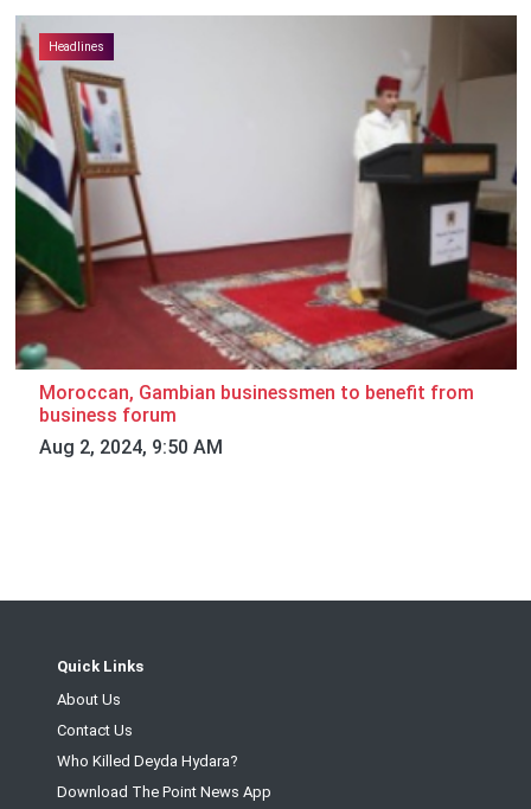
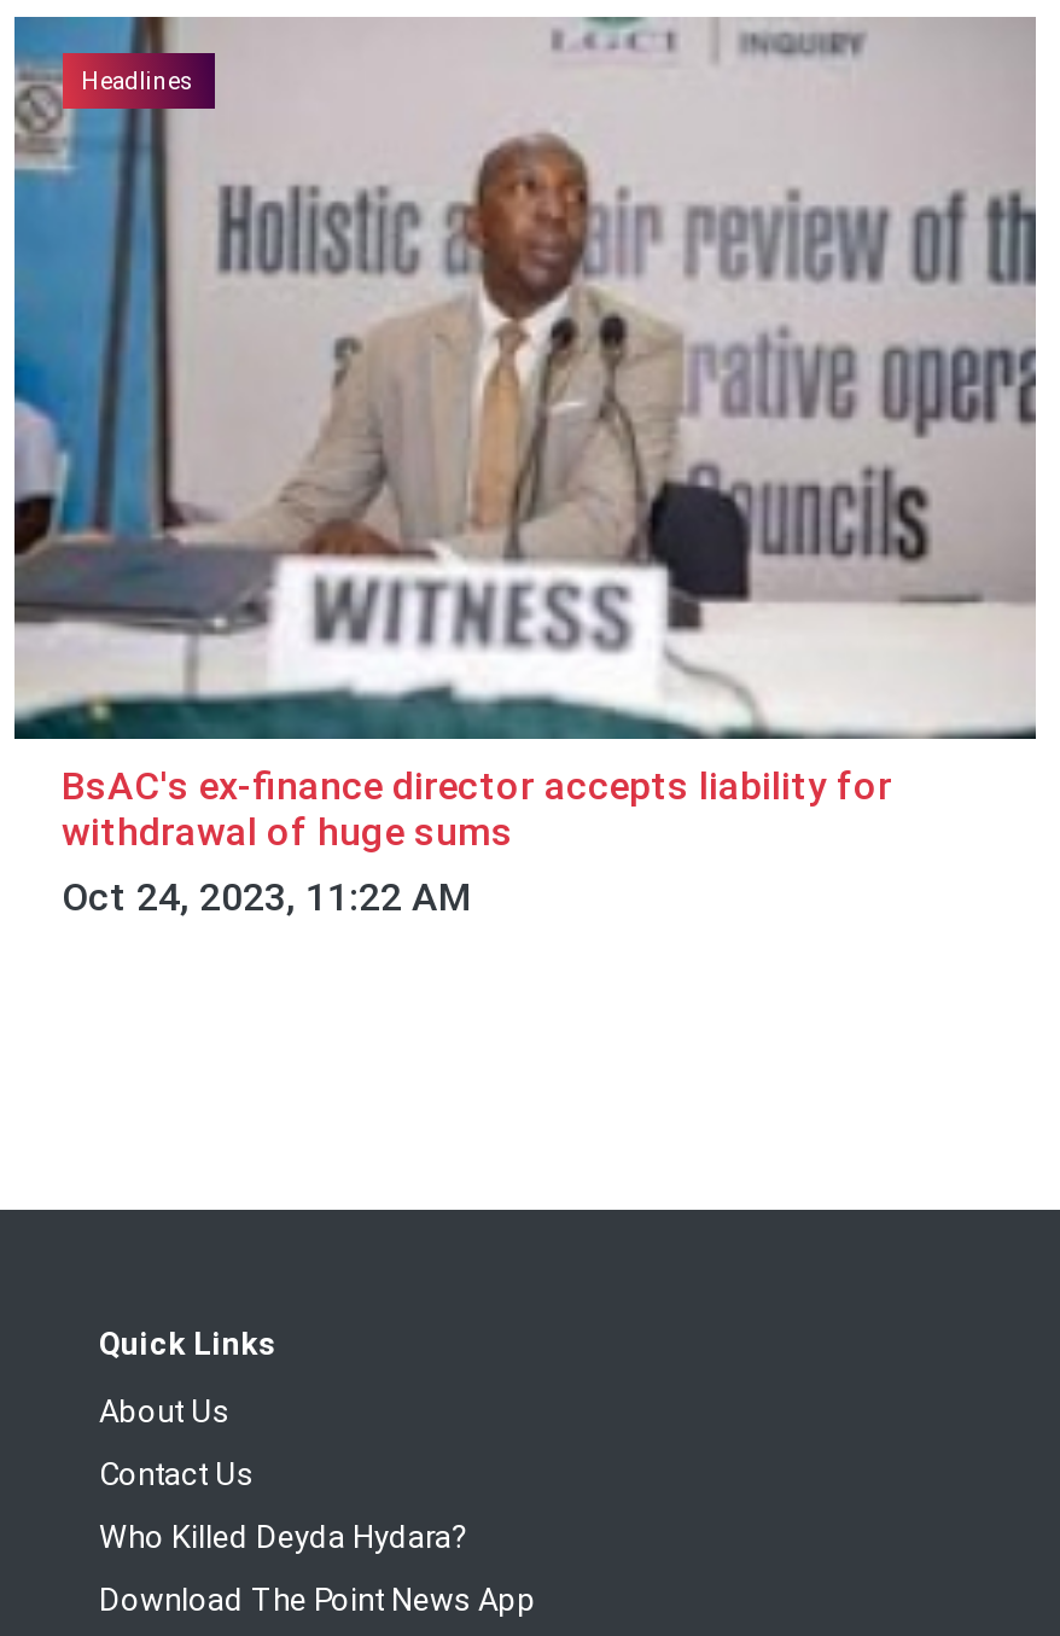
[14,15,518,458] [image] | Moroccan, Gambian businessmen to benefit from | business forum | Aug 2, 2024, 9:50 AM -> [12,13,1038,920] [image] | BsAC's ex-finance director accepts liability for | withdrawal of huge sums | Oct 24, 2023, 11:22 AM

